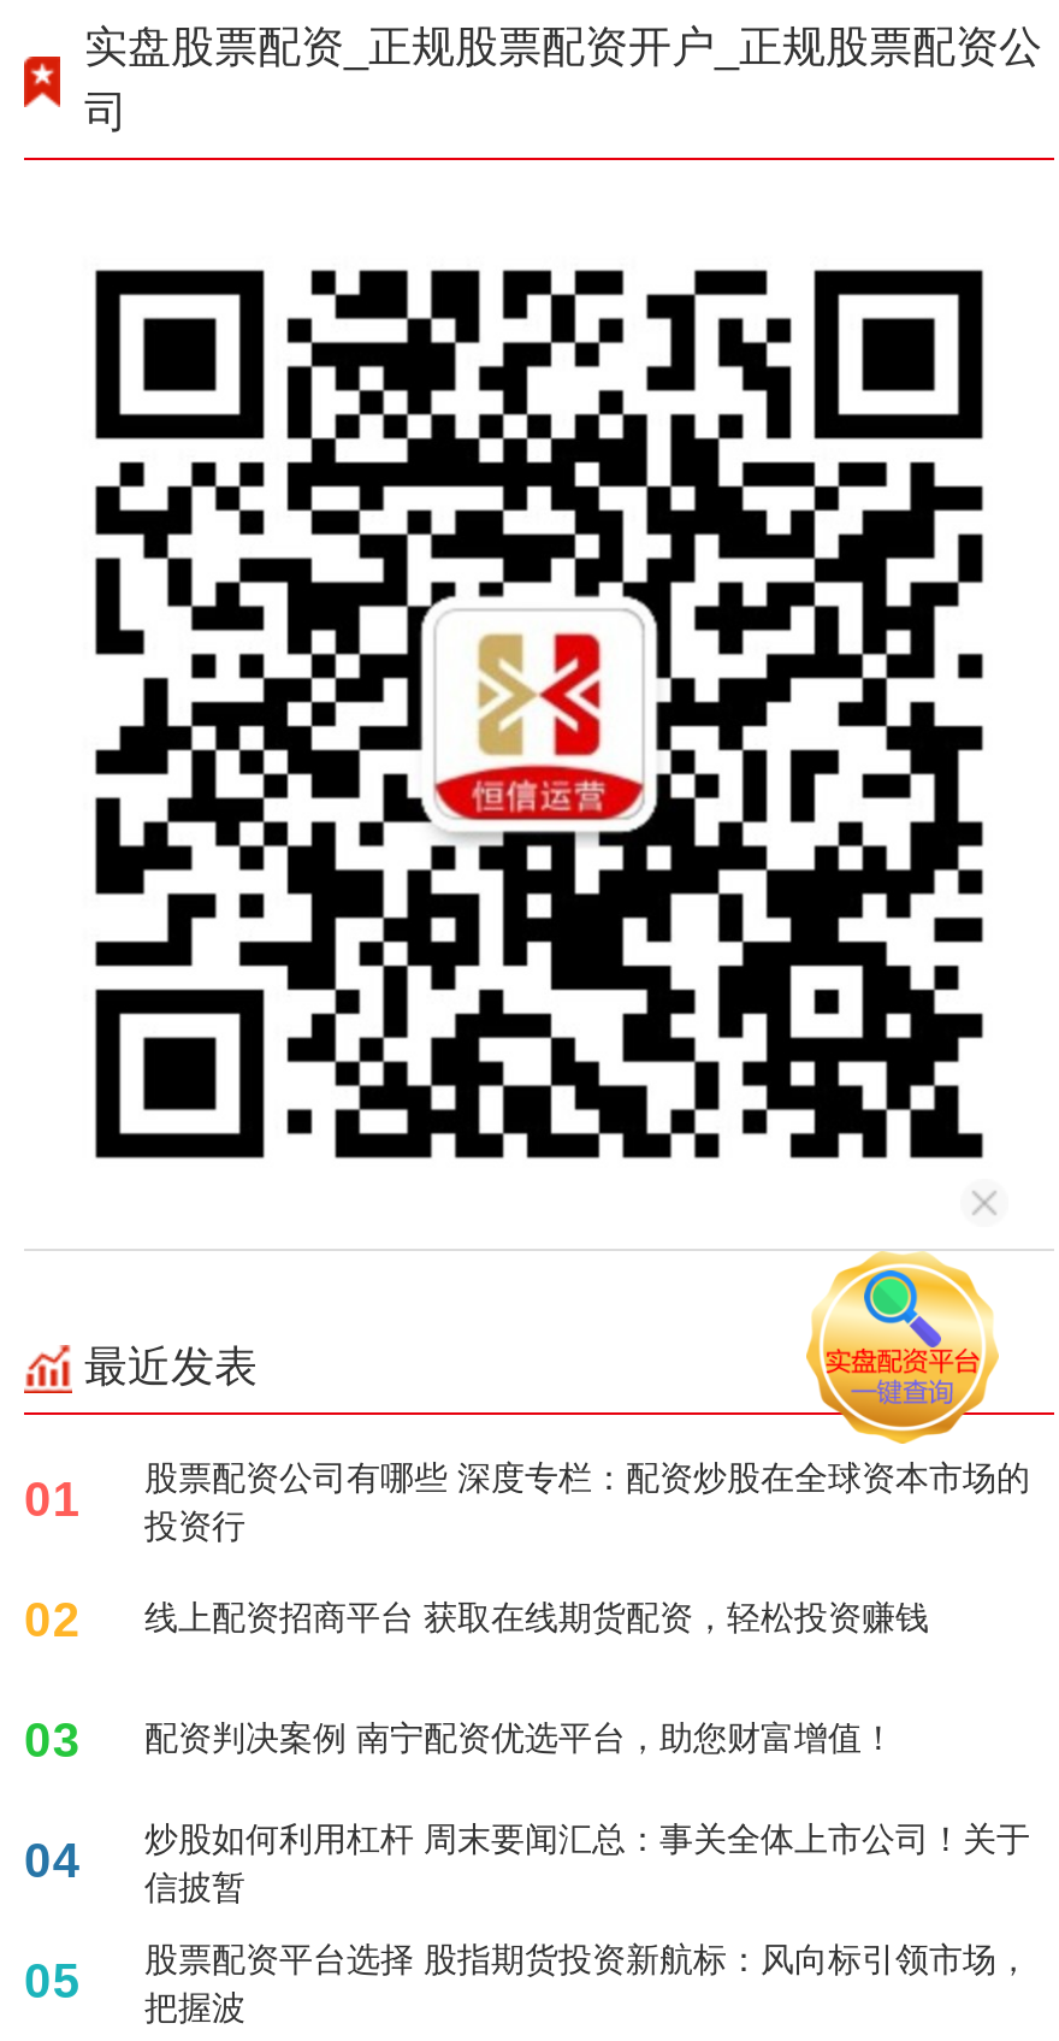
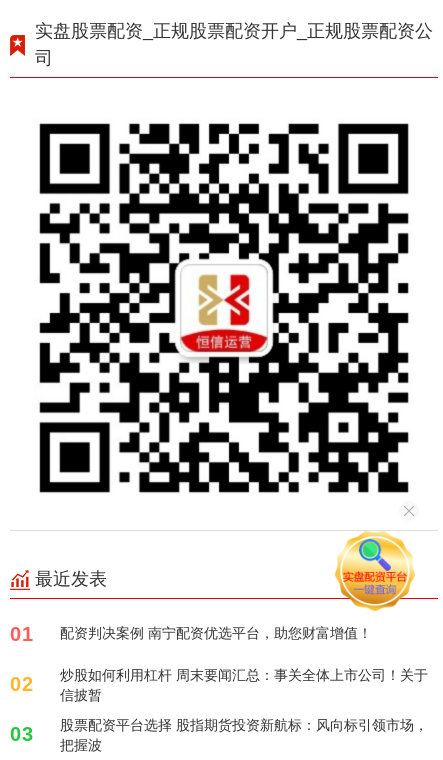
[24,1452,1030,1765] 股票配资公司有哪些 深度专栏：配资炒股在全球资本市场的 | 投资行 | 02 | 线上配资招商平台 获取在线期货配资，轻松投资赚钱 | 03 -> none
[24,1814,1030,1908] 04 炒股如何利用杠杆 周末要闻汇总：事关全体上市公司！关于 信披暂 -> [10,665,428,704] 02 炒股如何利用杠杆 周末要闻汇总：事关全体上市公司！关于 信披暂
[24,1934,1030,2028] 05 股票配资平台选择 股指期货投资新航标：风向标引领市场， 把握波 -> [10,715,428,754] 03 股票配资平台选择 股指期货投资新航标：风向标引领市场， 把握波

